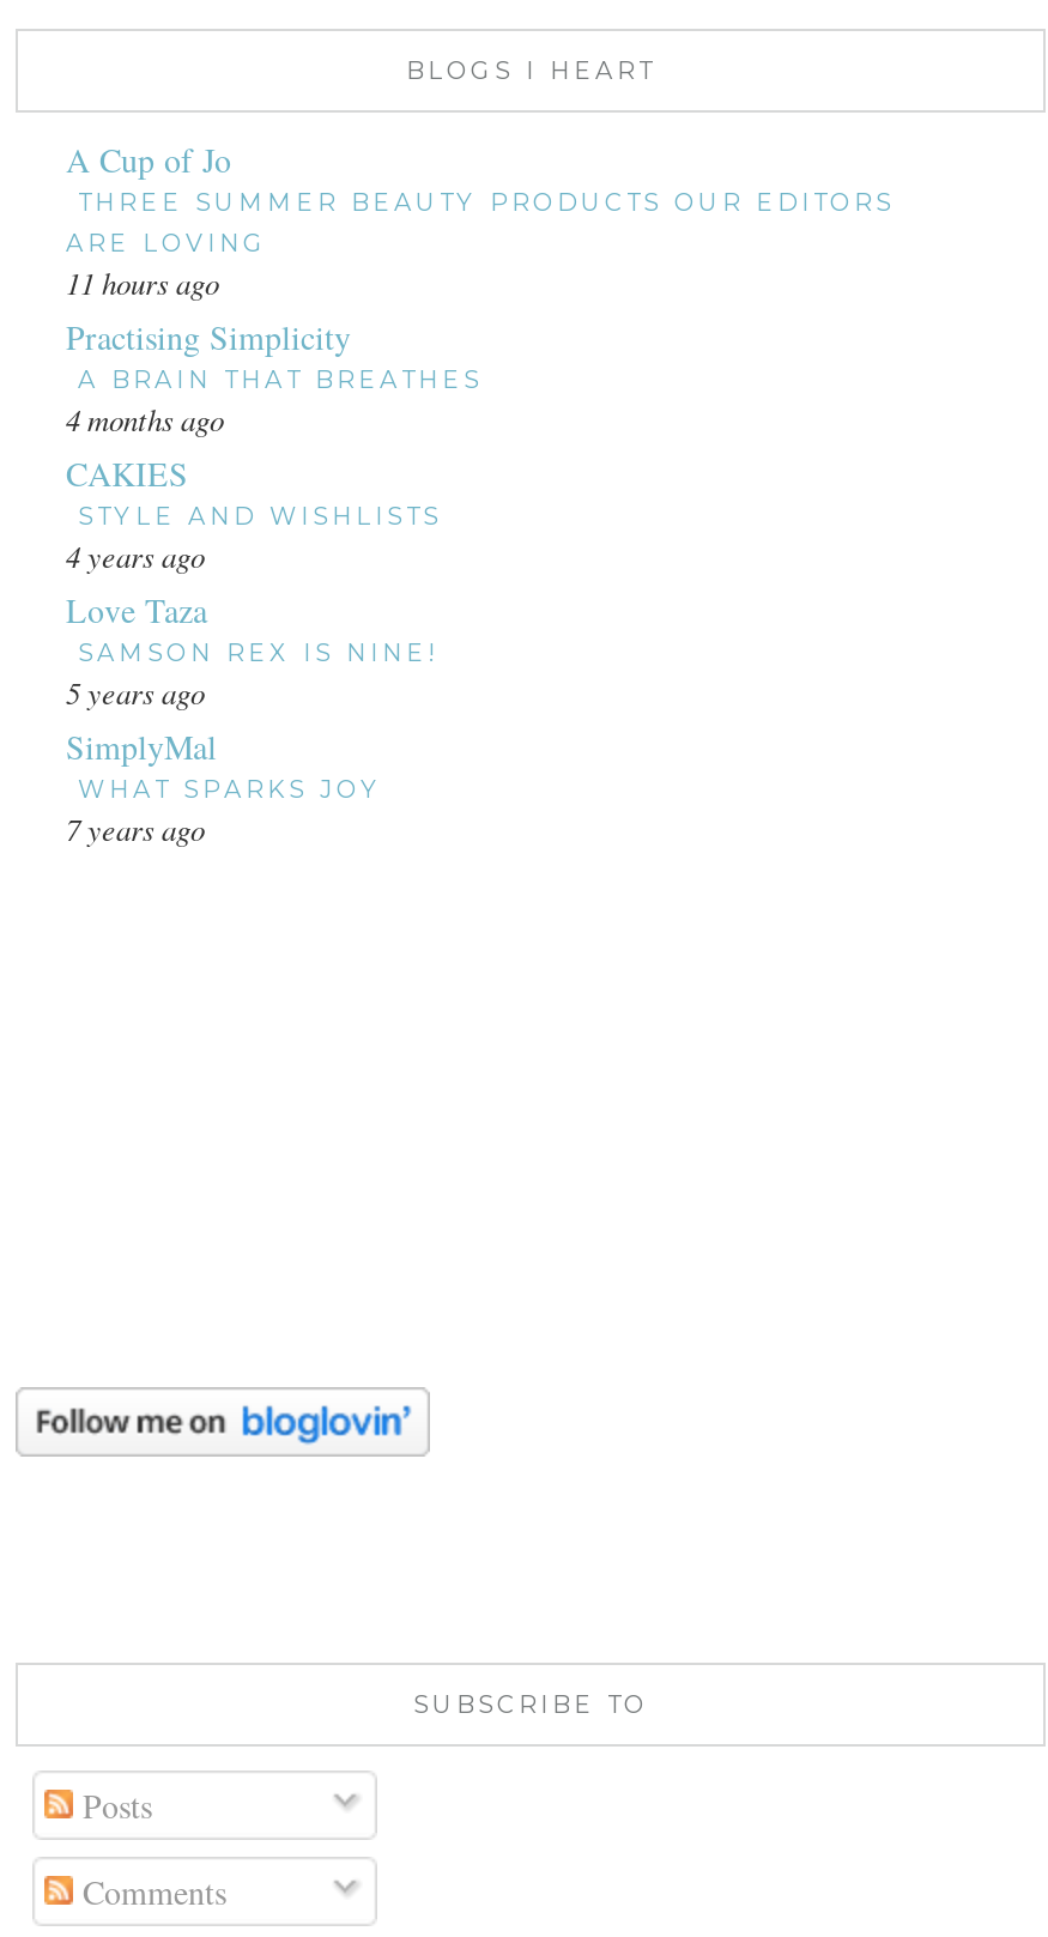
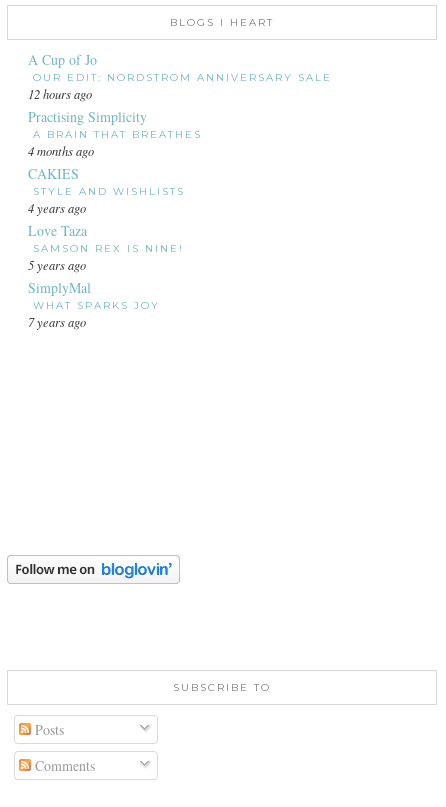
[66,188,895,303] THREE SUMMER BEAUTY PRODUCTS OUR EDITORS | ARE LOVING | 11 hours ago -> [28,71,332,102] OUR EDIT: NORDSTROM ANNIVERSARY SALE | 12 hours ago

